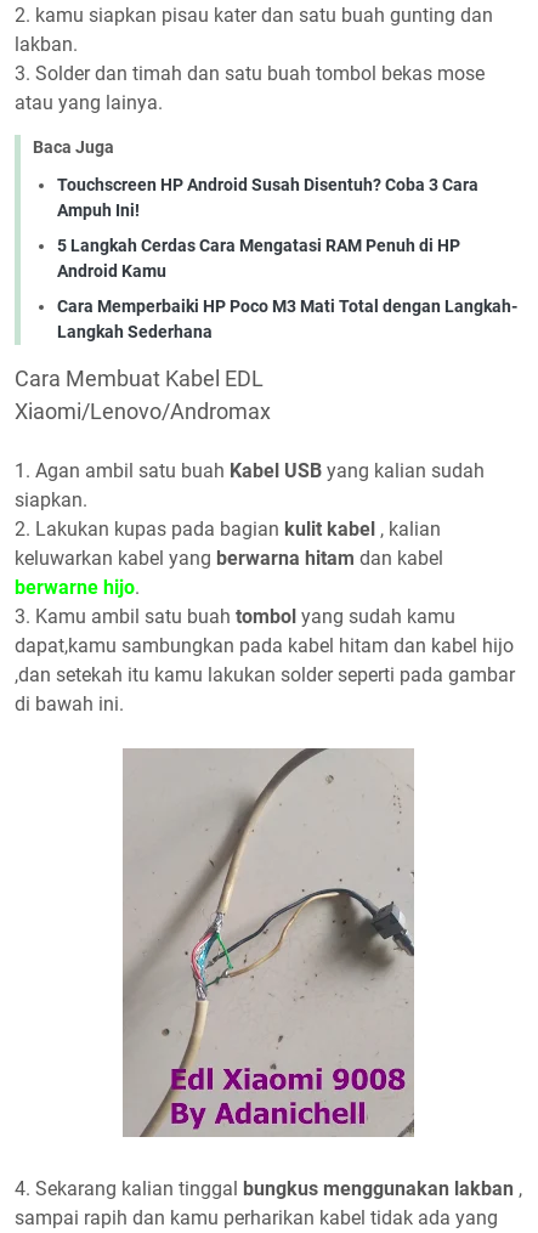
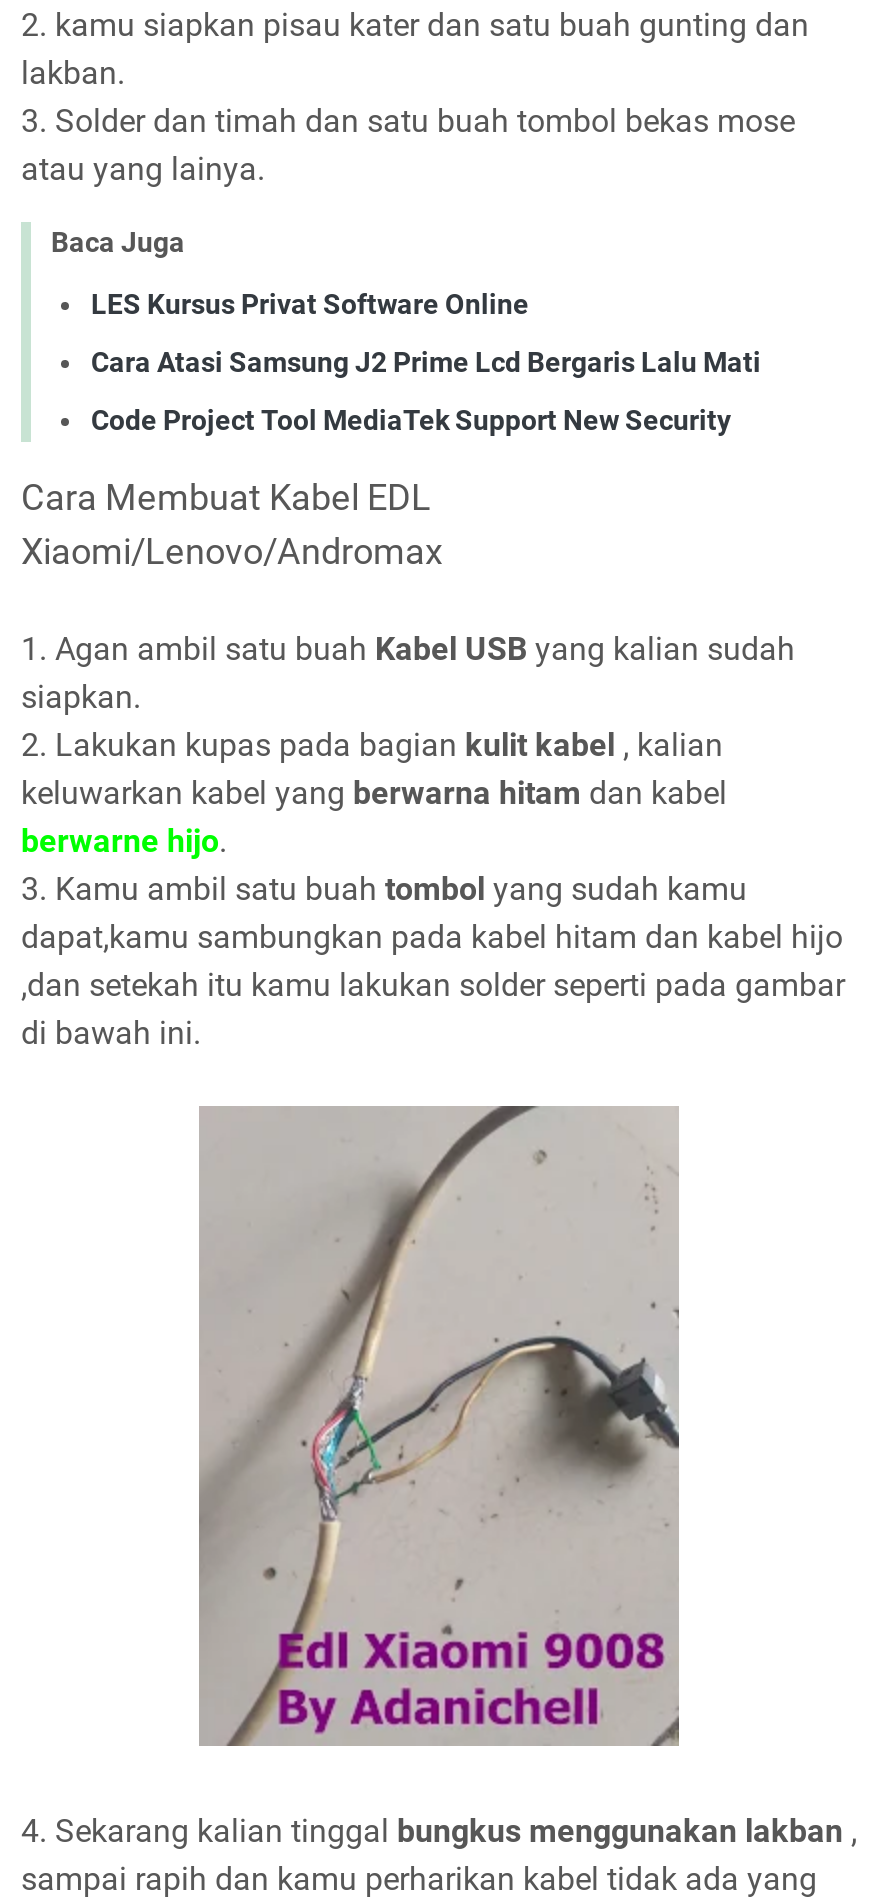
[57,174,478,219] Touchscreen HP Android Susah Disentuh? Coba 3 Cara | Ampuh Ini! -> [91,287,529,319] LES Kursus Privat Software Online
[57,235,460,280] 5 Langkah Cerdas Cara Mengatasi RAM Penuh di HP | Android Kamu -> [91,345,761,377] Cara Atasi Samsung J2 Prime Lcd Bergaris Lalu Mati
[57,296,517,341] Cara Memperbaiki HP Poco M3 Mati Total dengan Langkah- | Langkah Sederhana -> [91,403,731,435] Code Project Tool MediaTek Support New Security

